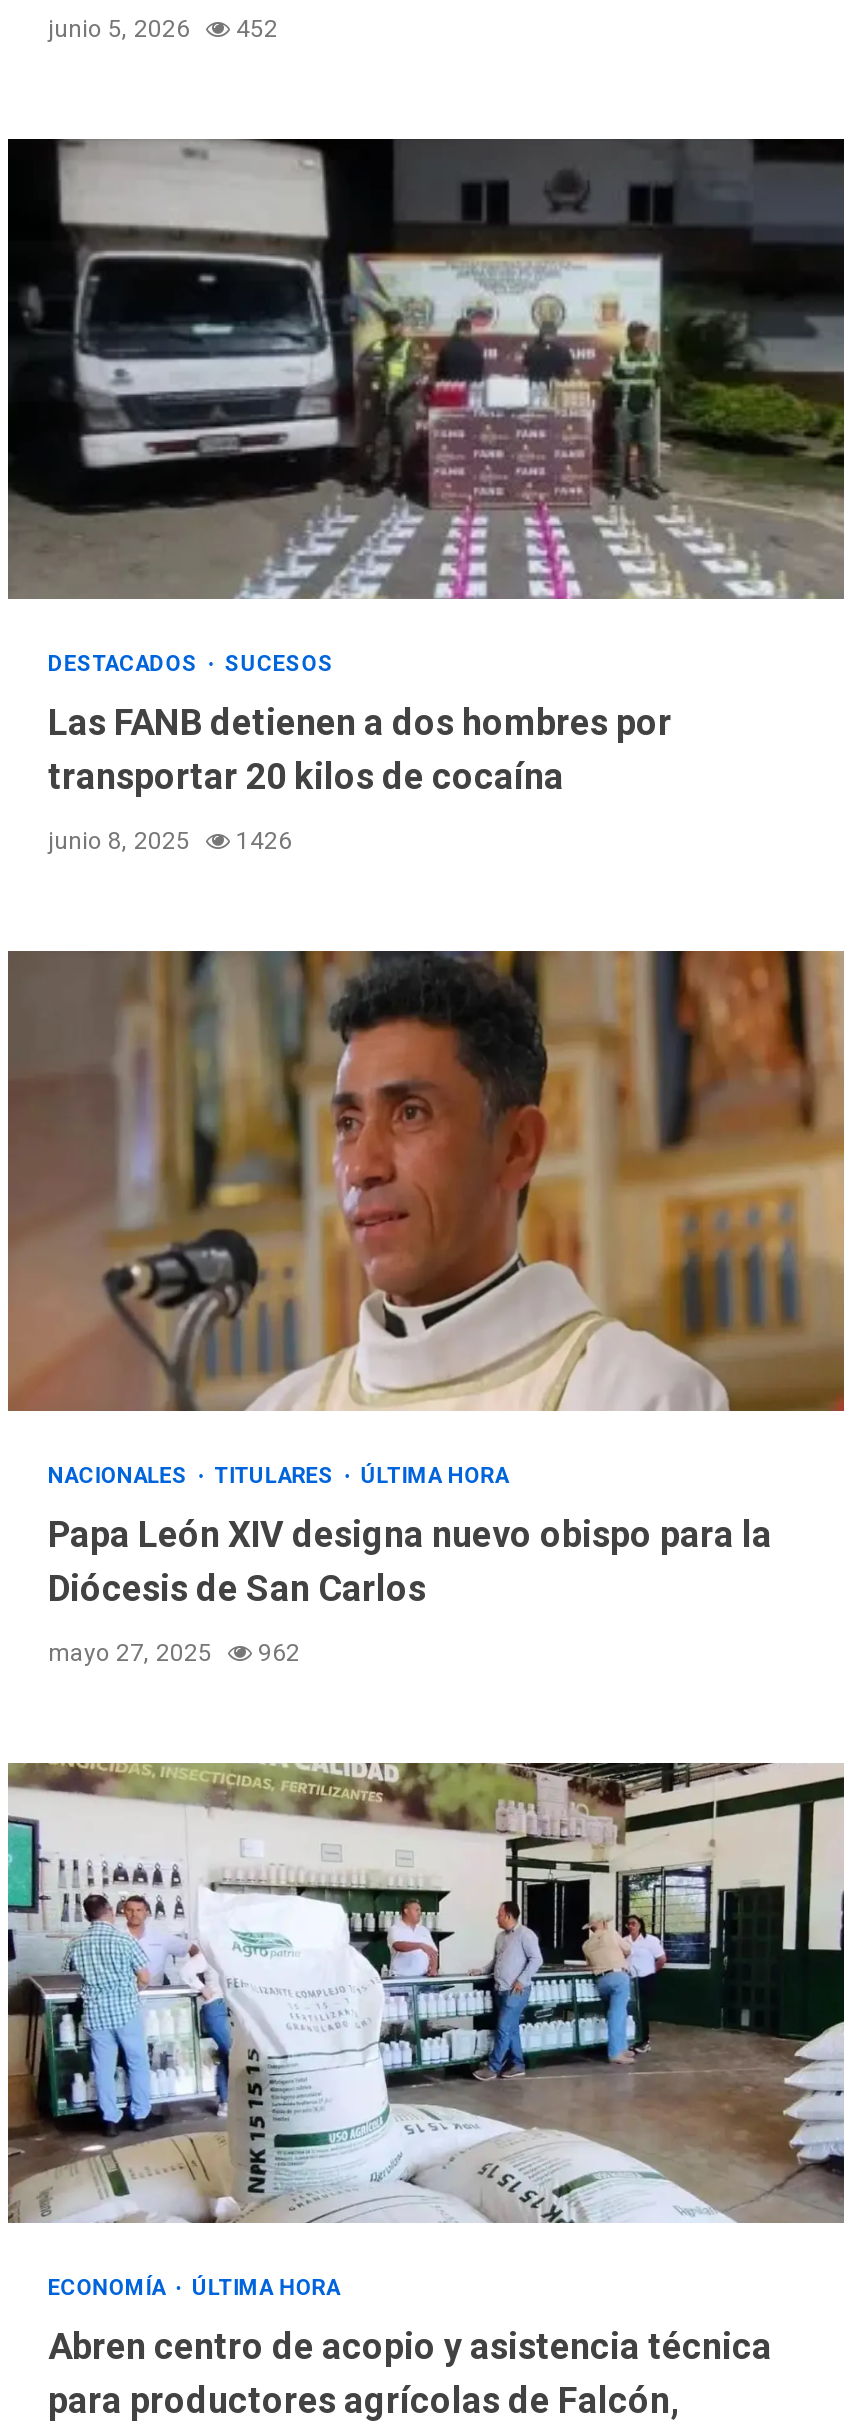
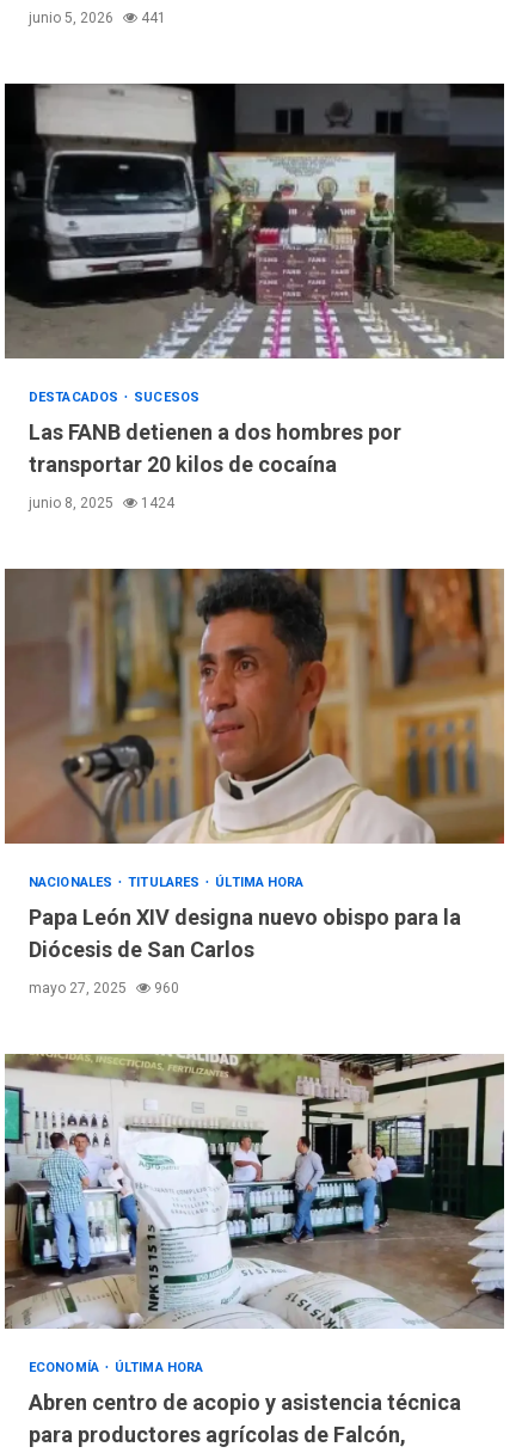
[48,14,278,42] junio 5, 2026 452 -> [29,10,166,27] junio 5, 2026 441
[48,826,292,854] junio 8, 2025 1426 -> [29,495,174,512] junio 8, 2025 1424
[48,1638,300,1666] mayo 27, 2025 962 -> [29,980,179,997] mayo 27, 2025 960

